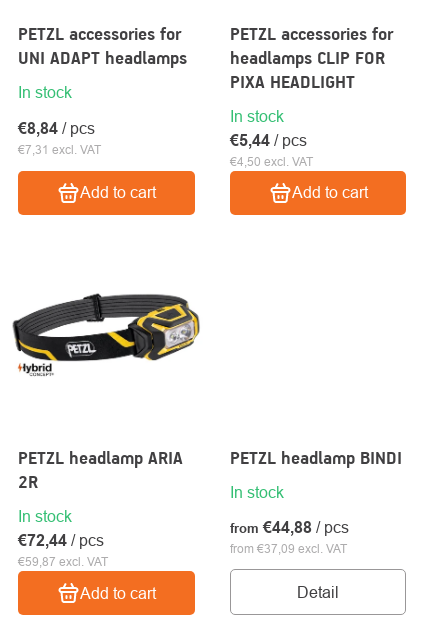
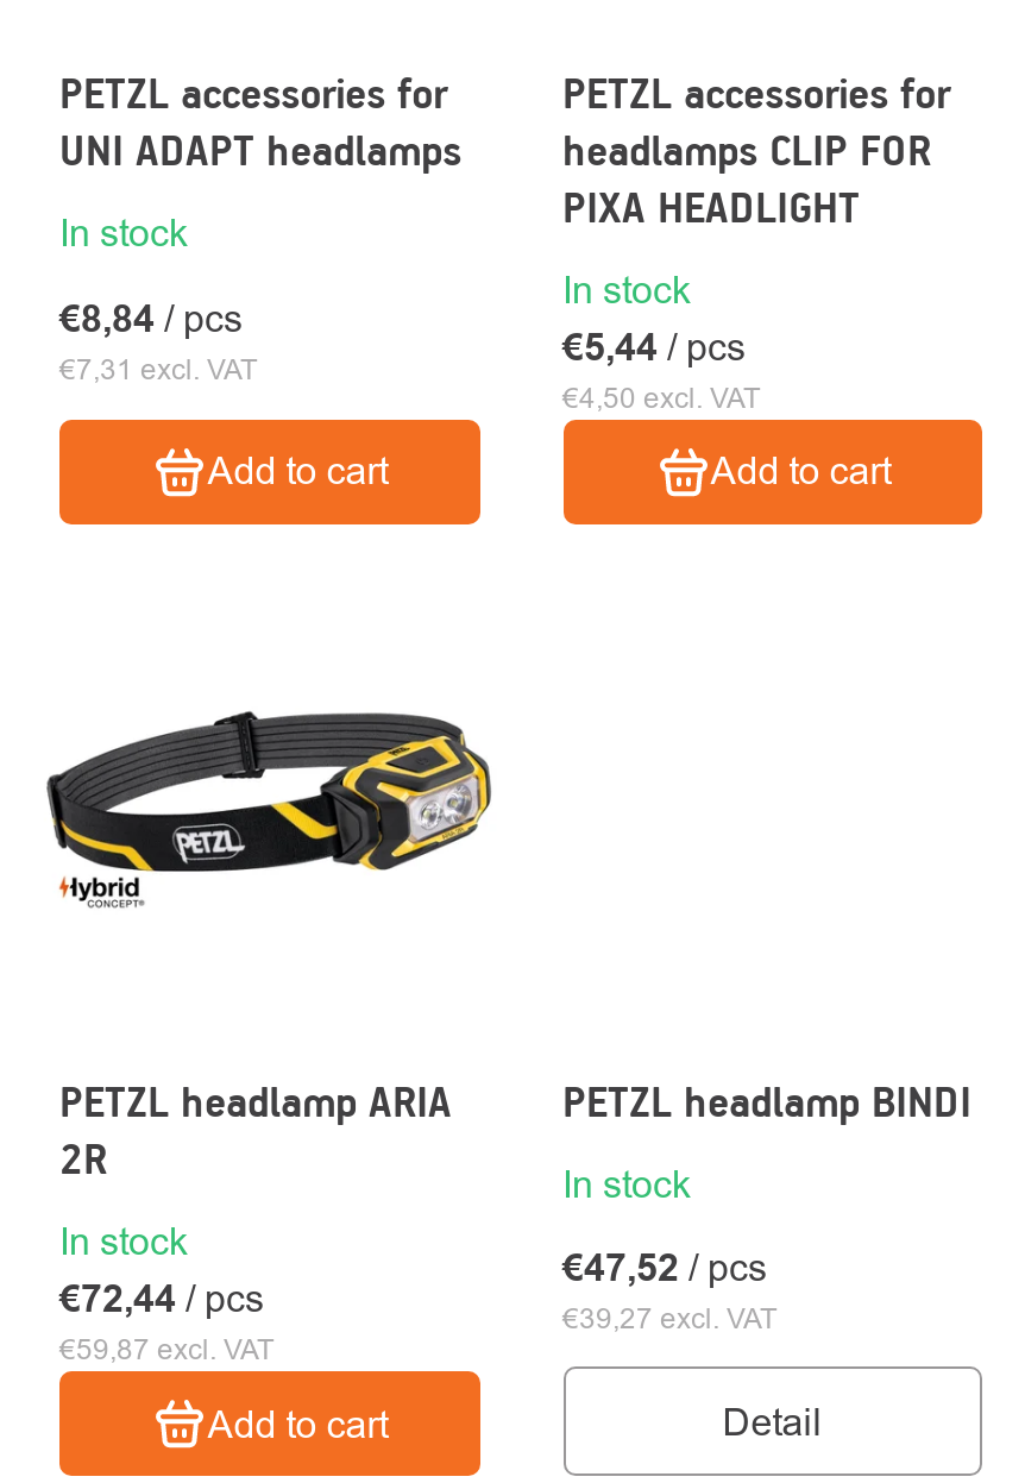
[229,518,348,537] from €44,88 / pcs -> [562,1245,767,1291] €47,52 / pcs
[229,541,346,556] from €37,09 excl. VAT -> [562,1300,776,1336] €39,27 excl. VAT

